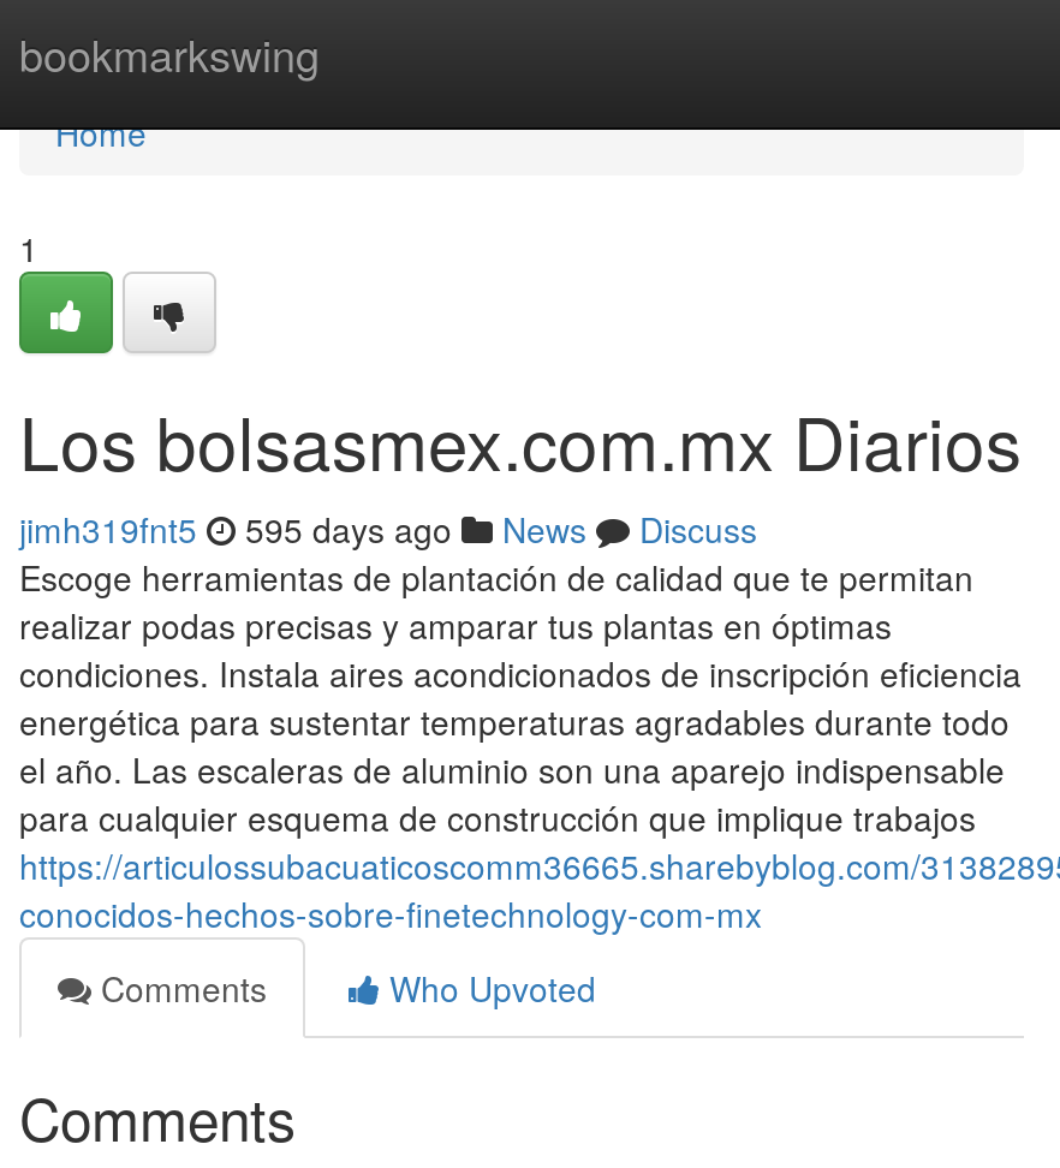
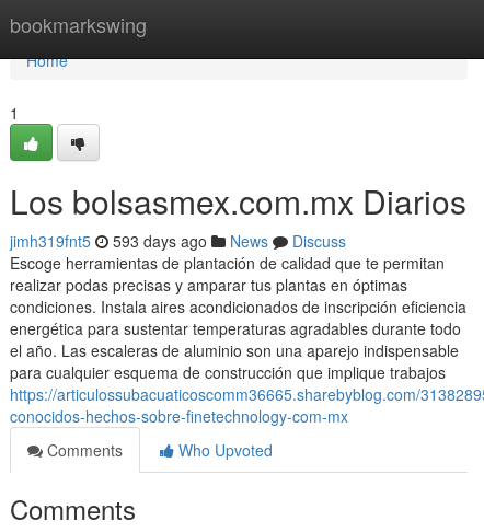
[19,505,757,553] jimh319fnt5 595 days ago News Discuss -> [10,230,346,252] jimh319fnt5 593 days ago News Discuss

